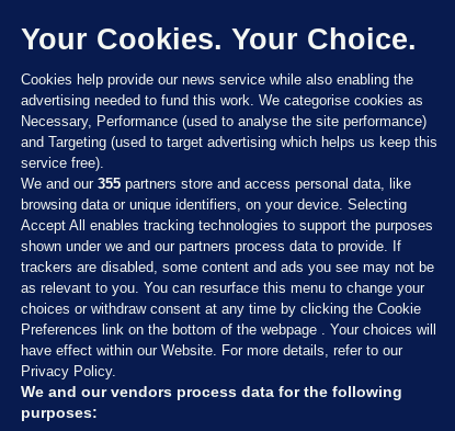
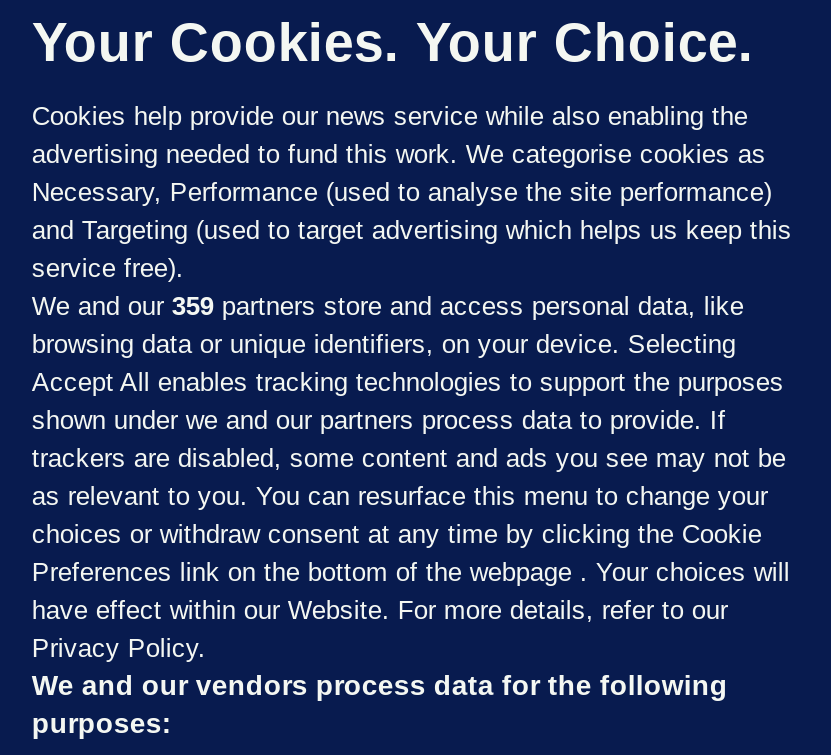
[21,175,412,192] We and our 355 partners store and access personal data, like -> [32,291,744,321] We and our 359 partners store and access personal data, like

